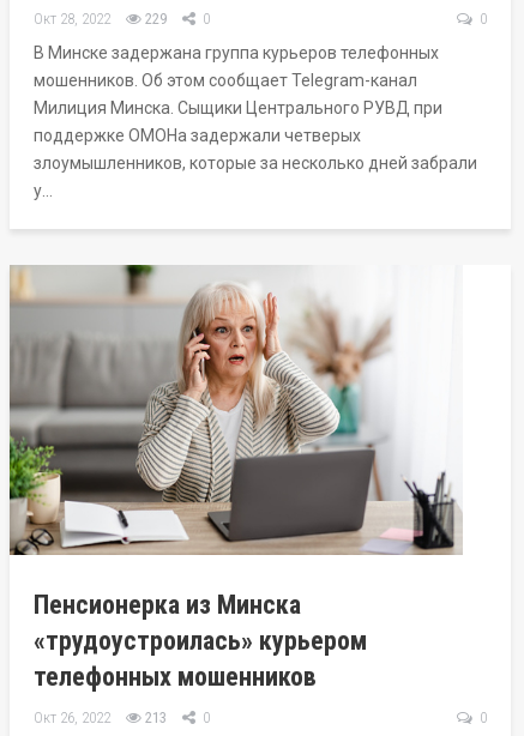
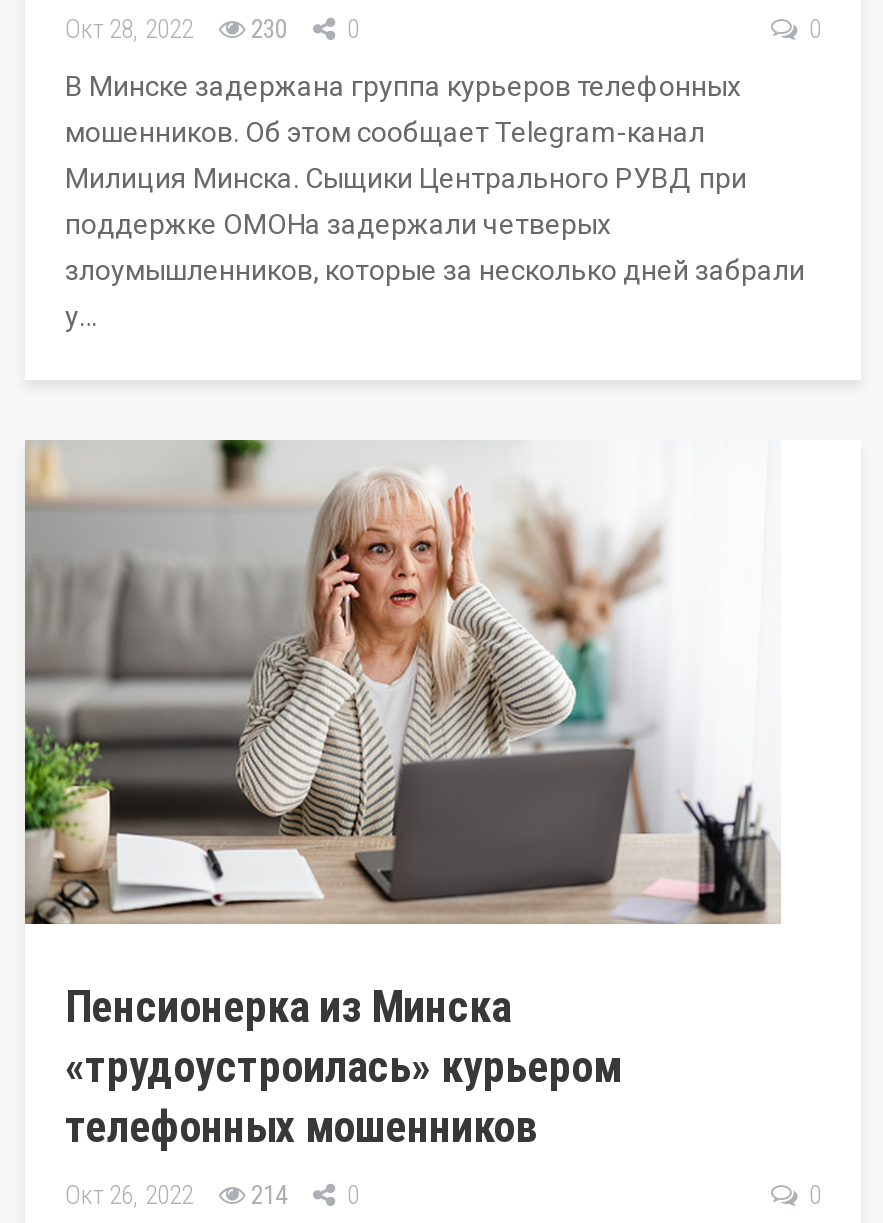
[34,10,210,28] Окт 28, 2022 229 0 -> [65,15,359,45] Окт 28, 2022 230 0
[34,709,210,727] Окт 26, 2022 213 0 -> [65,1181,359,1211] Окт 26, 2022 214 0

